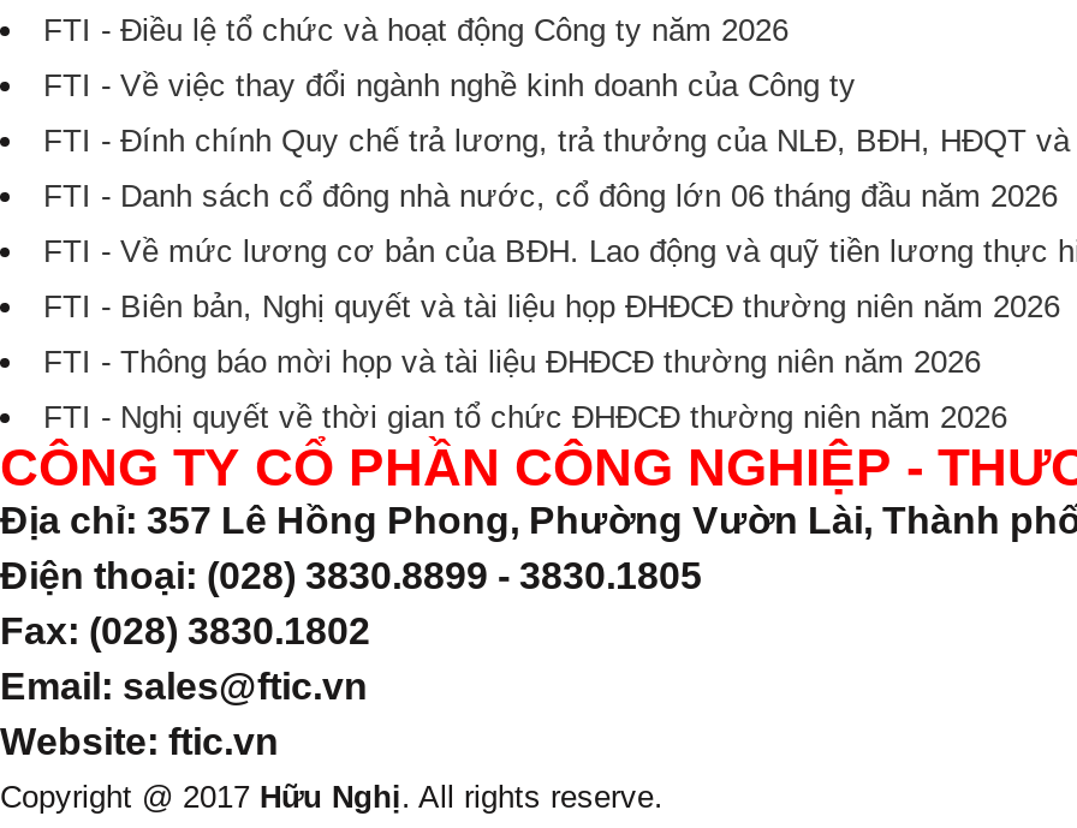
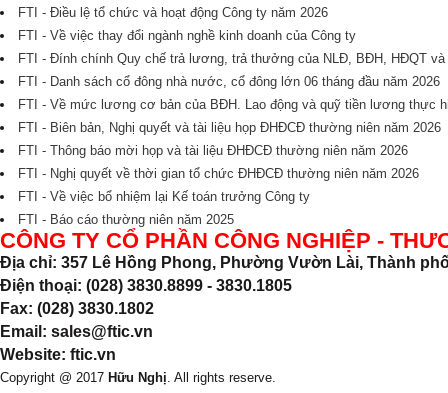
none -> [18,189,310,227] FTI - Về việc bổ nhiệm lại Kế toán trưởng Công ty | FTI - Báo cáo thường niên năm 2025

